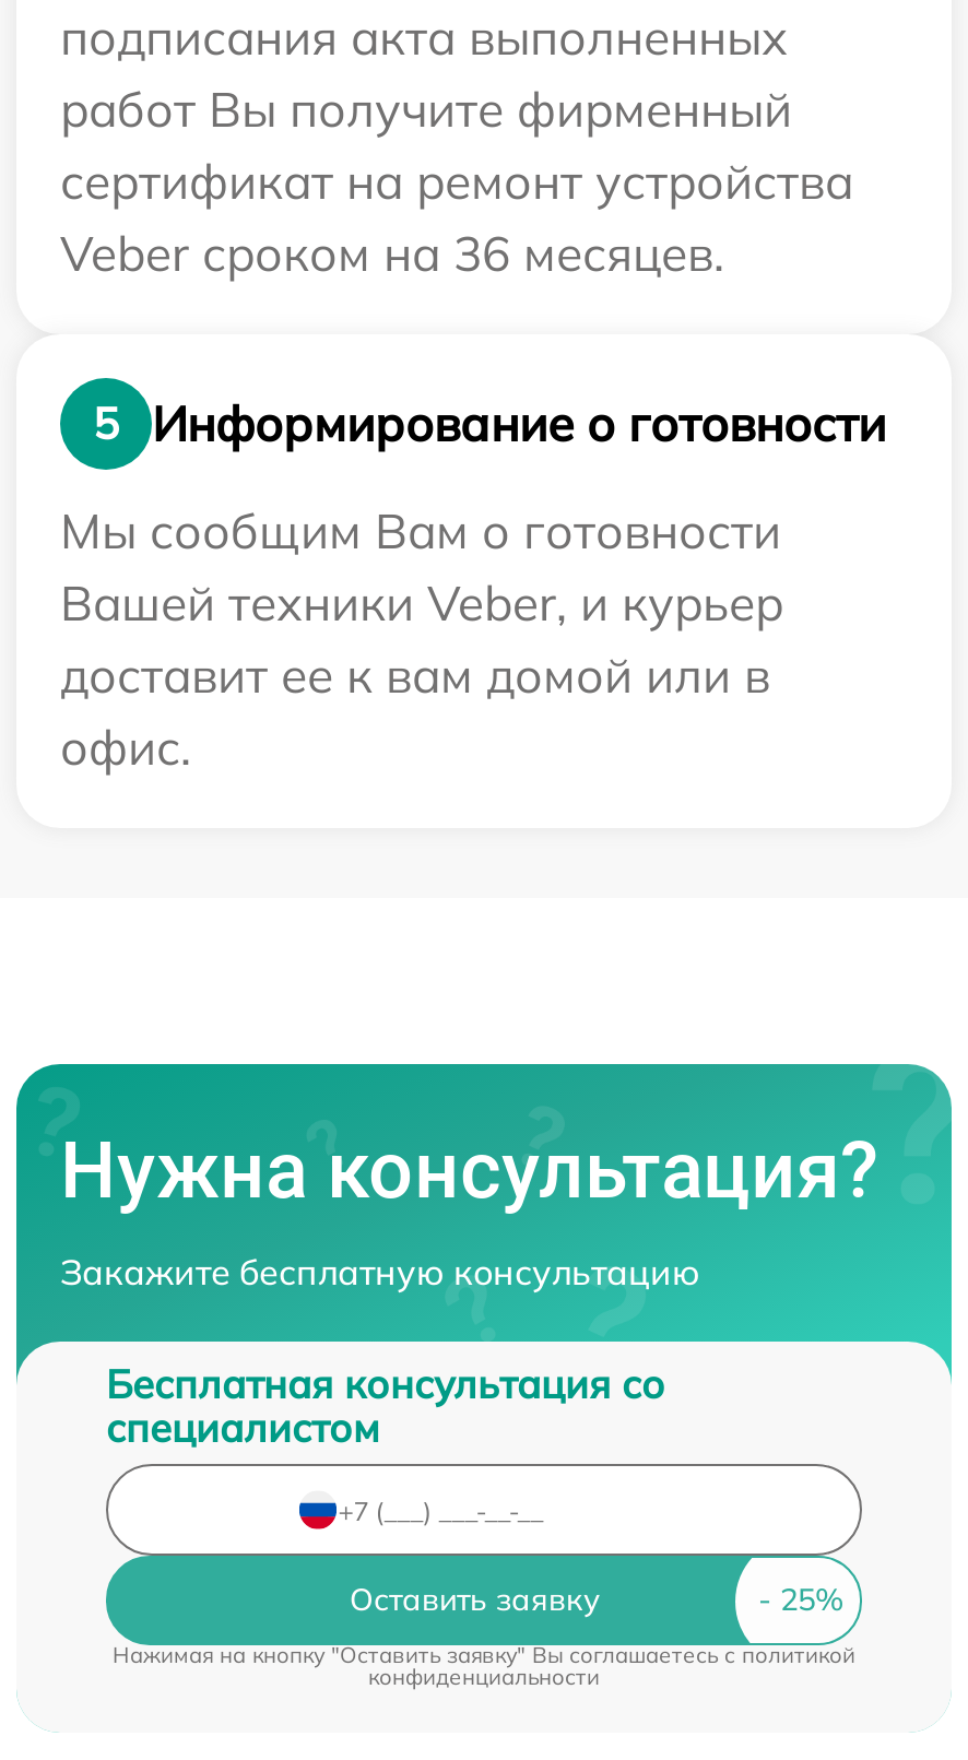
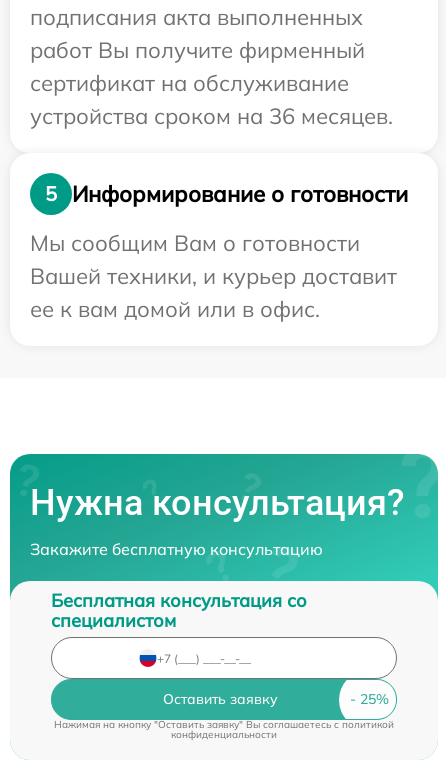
[60,151,853,284] сертификат на ремонт устройства | Veber сроком на 36 месяцев. -> [30,69,393,130] сертификат на обслуживание | устройства сроком на 36 месяцев.
[60,573,783,778] Вашей техники Veber, и курьер | доставит ее к вам домой или в | офис. -> [30,262,397,323] Вашей техники, и курьер доставит | ее к вам домой или в офис.

